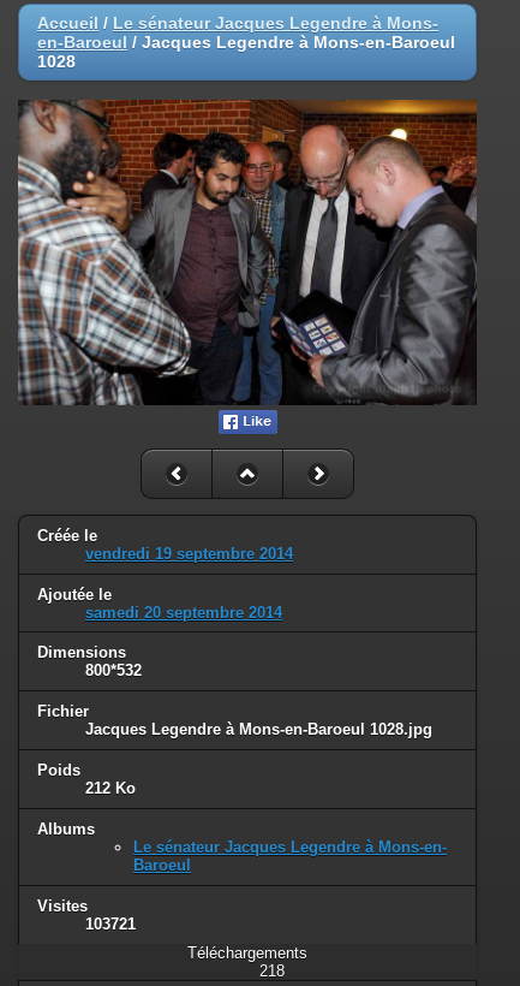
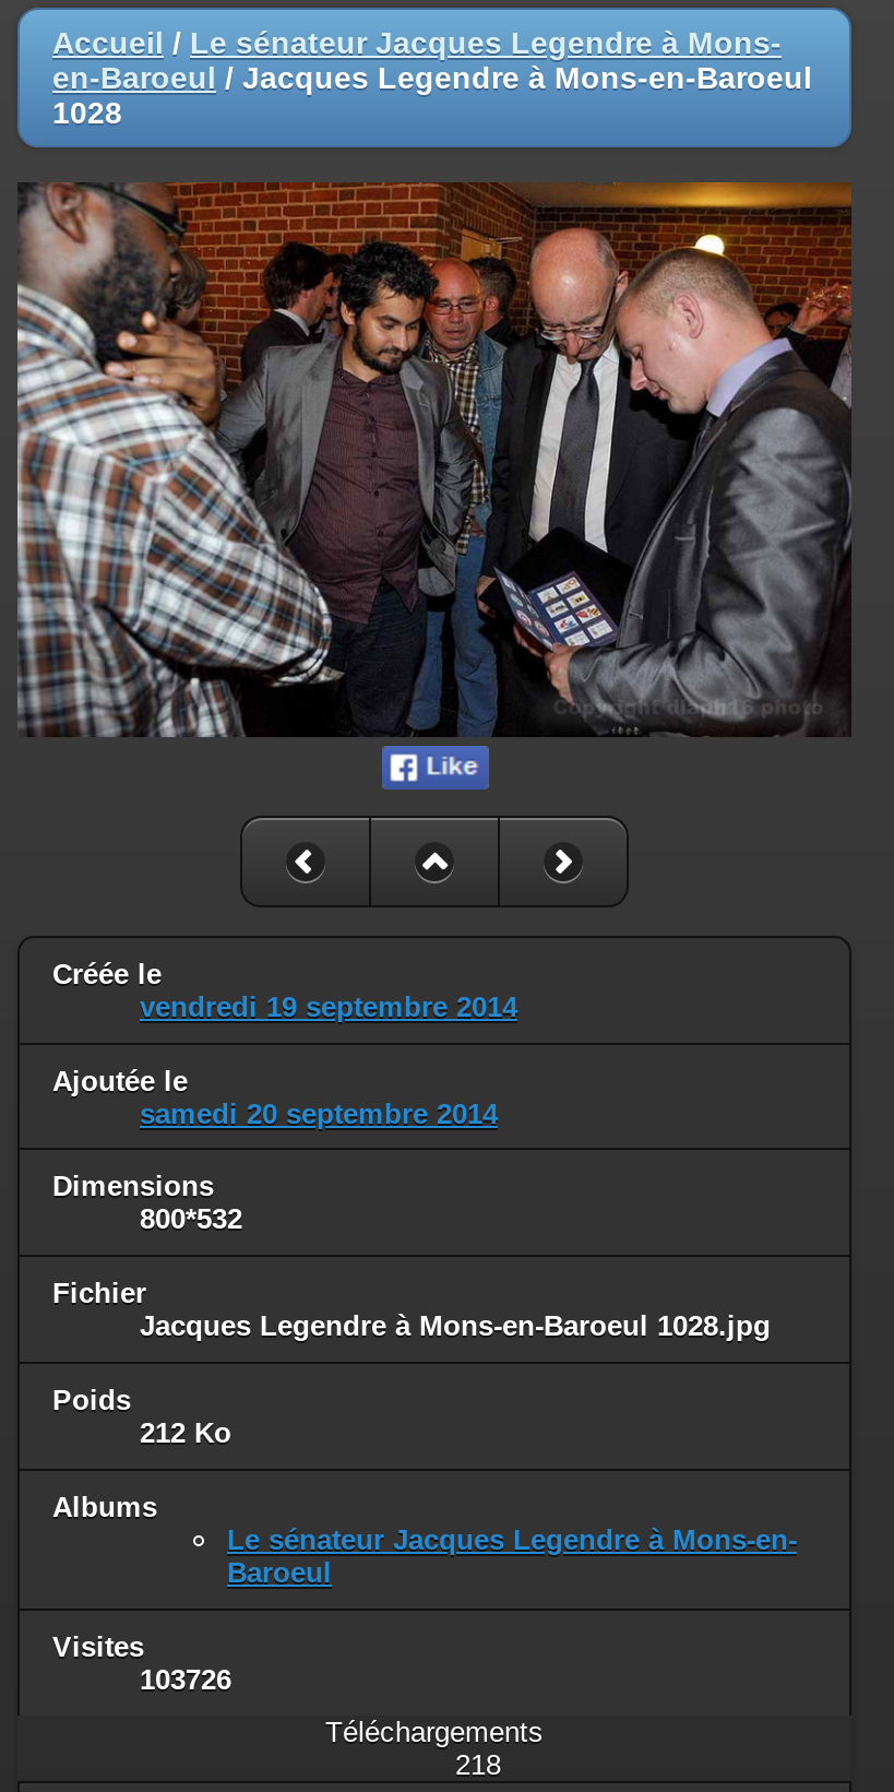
[85,915,136,933] 103721 -> [140,1663,231,1696] 103726

